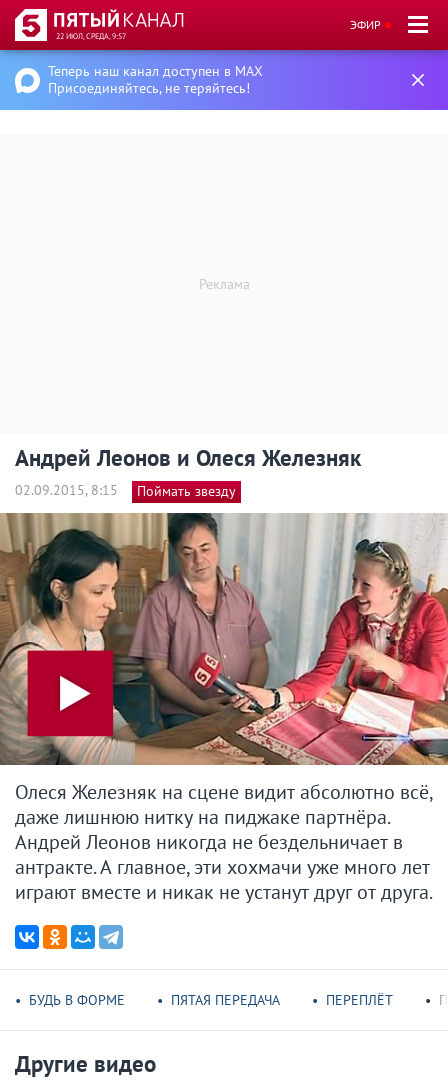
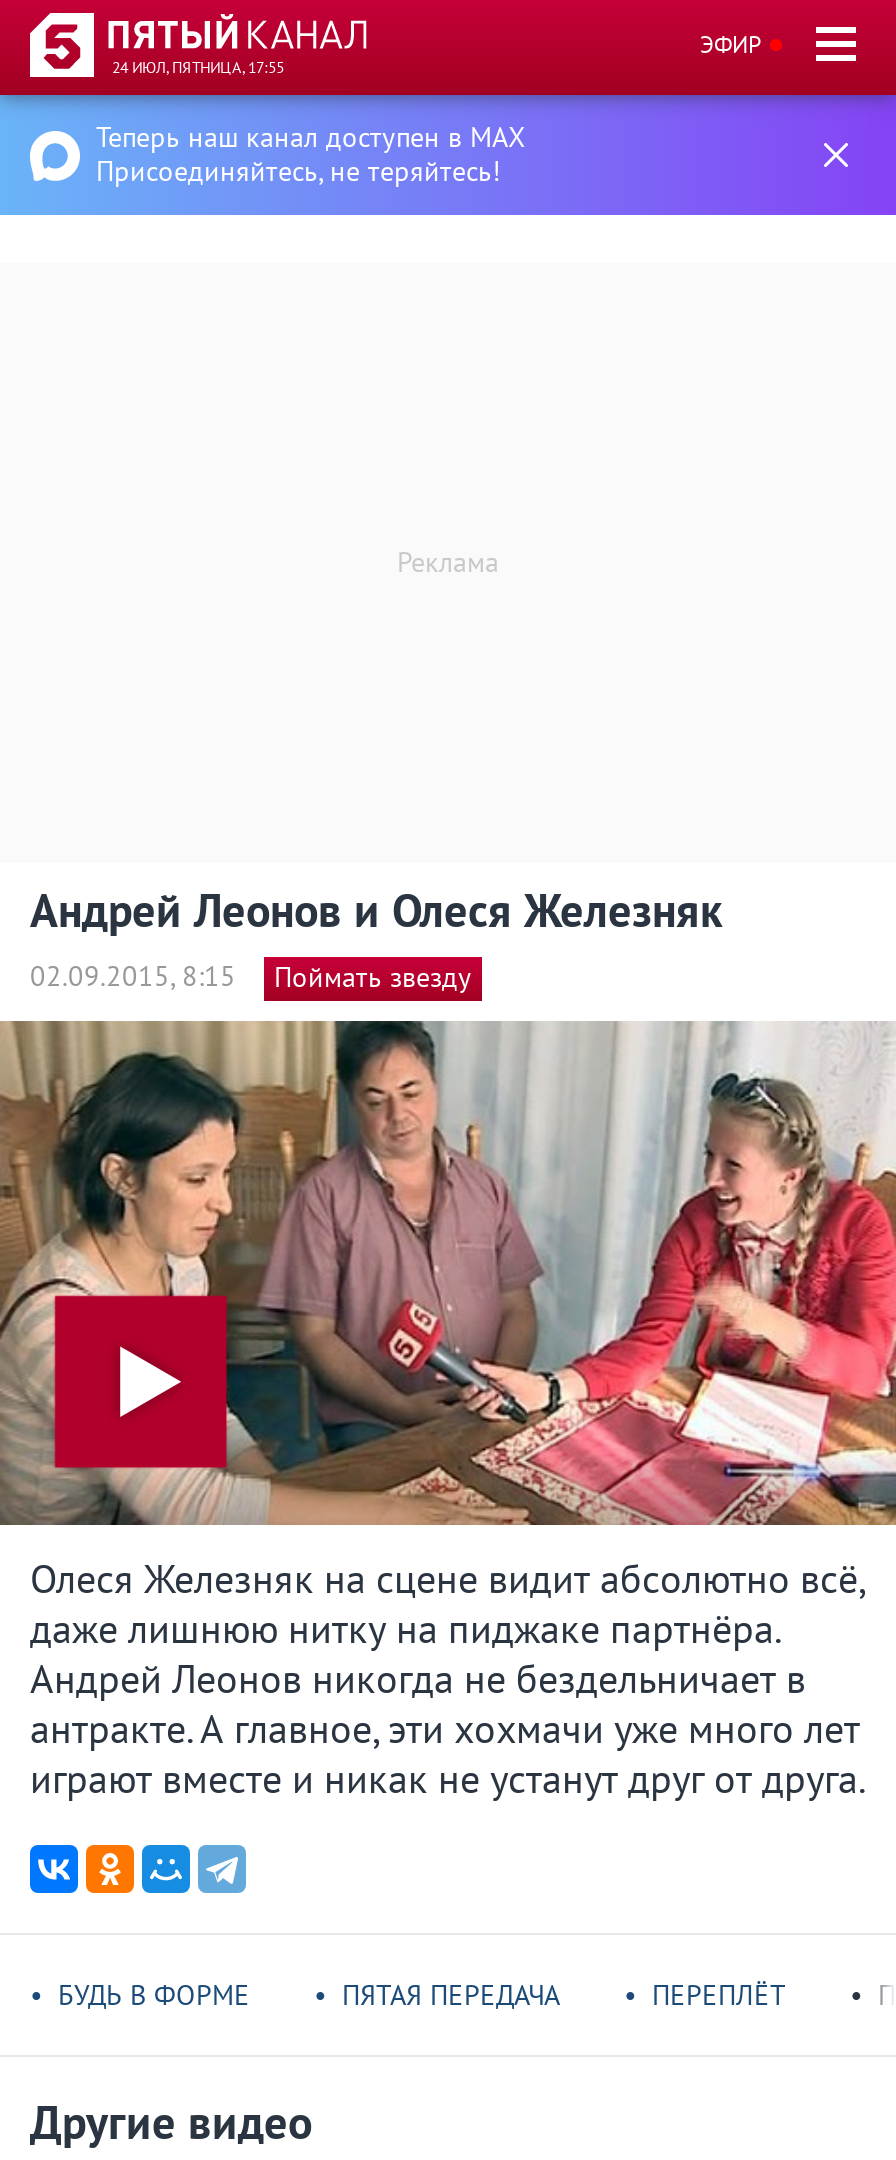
[56,31,126,41] 22 ИЮЛ, СРЕДА, 9:57 -> [112,57,284,77] 24 ИЮЛ, ПЯТНИЦА, 17:55

